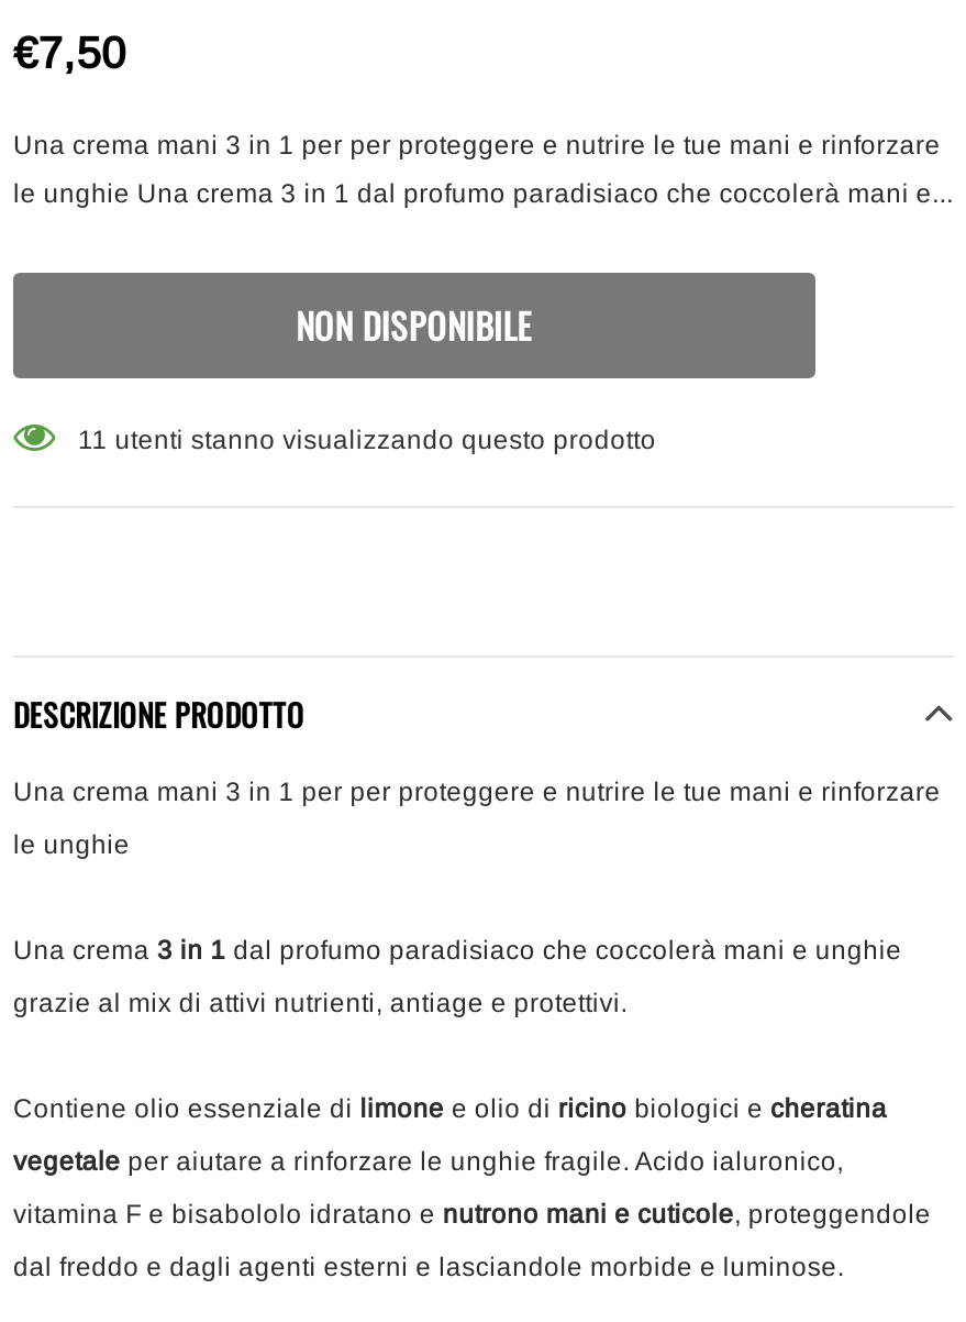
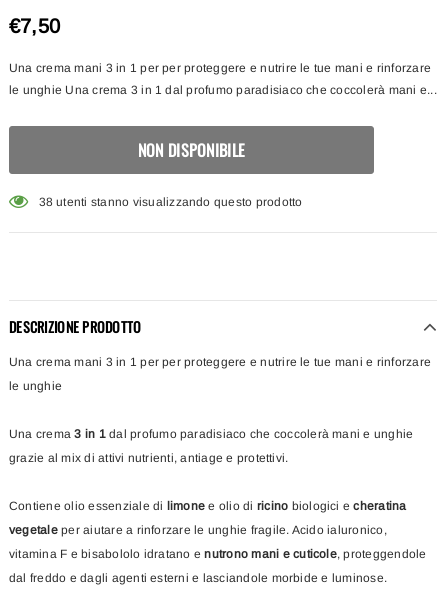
[78,425,656,455] 11 utenti stanno visualizzando questo prodotto -> [38,195,303,209] 38 utenti stanno visualizzando questo prodotto

